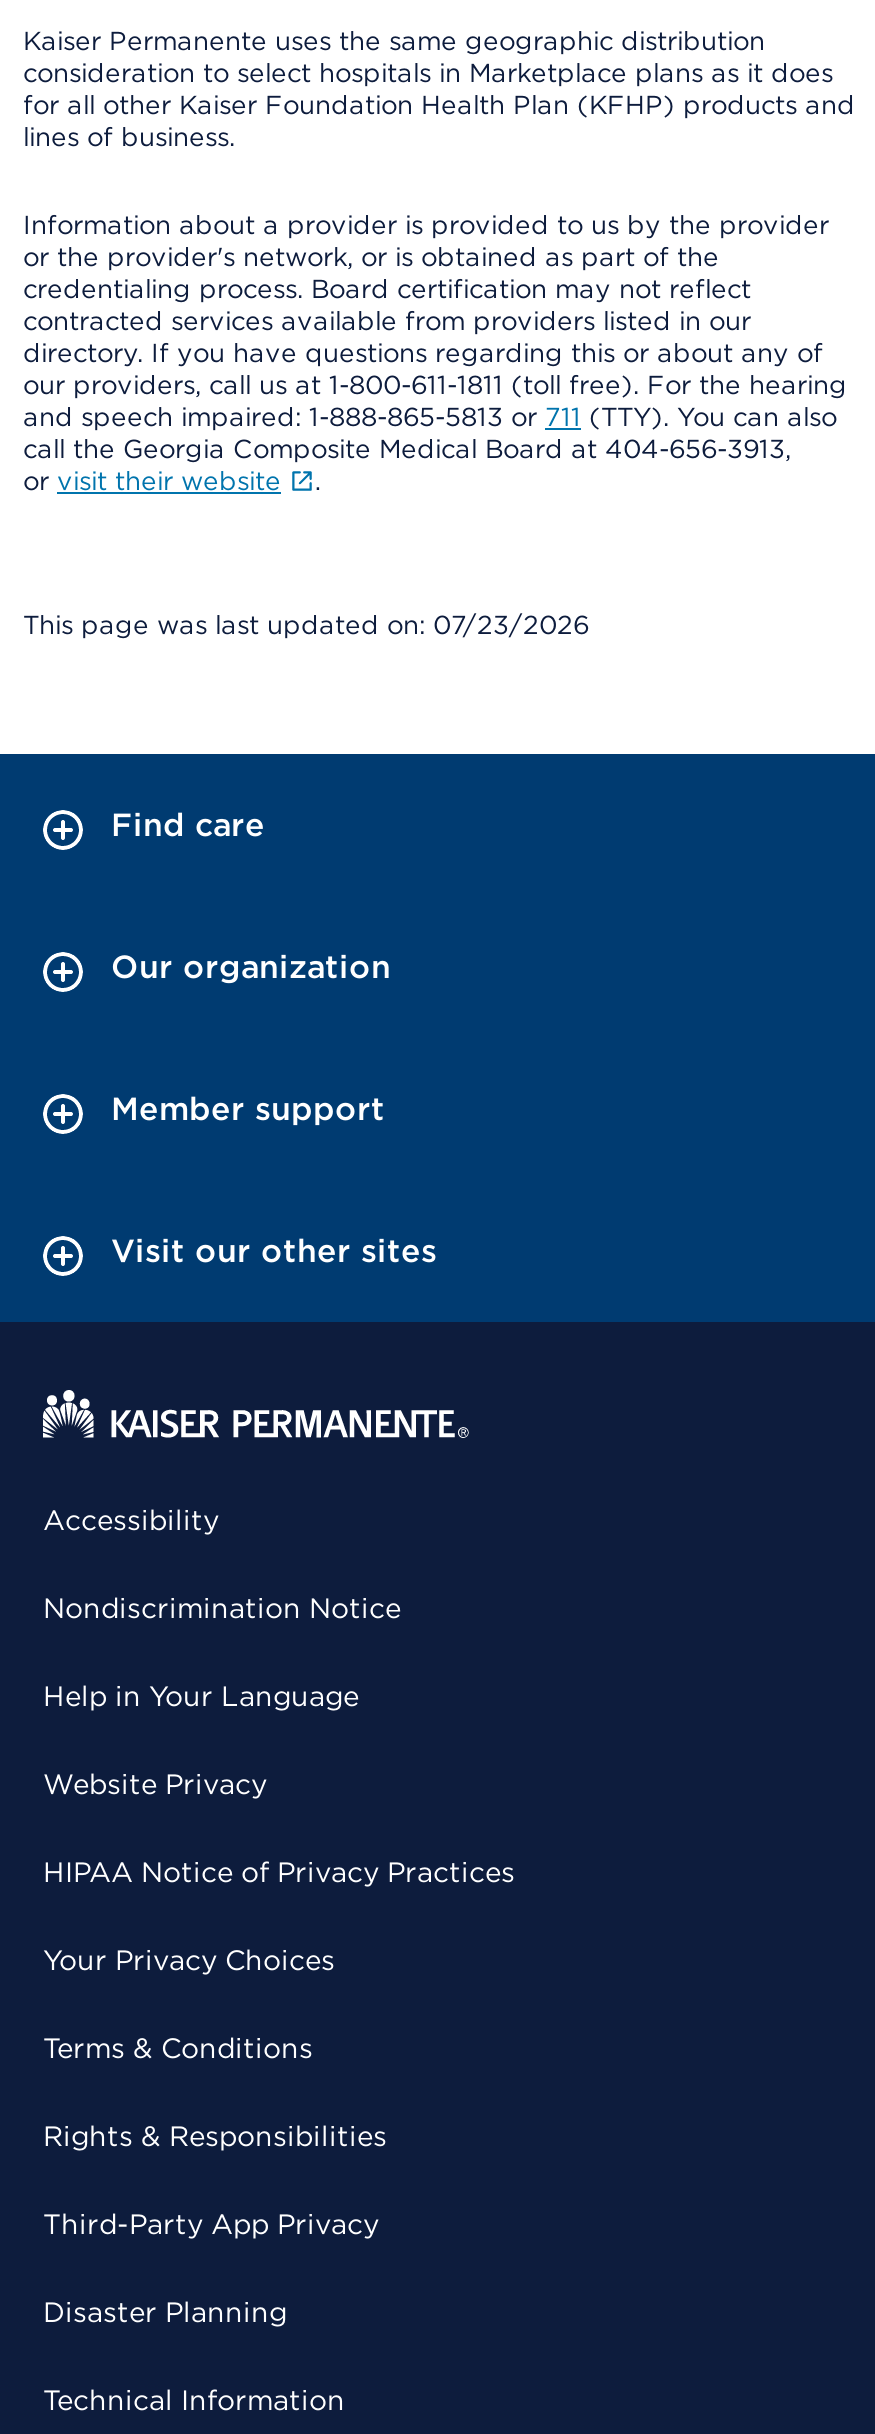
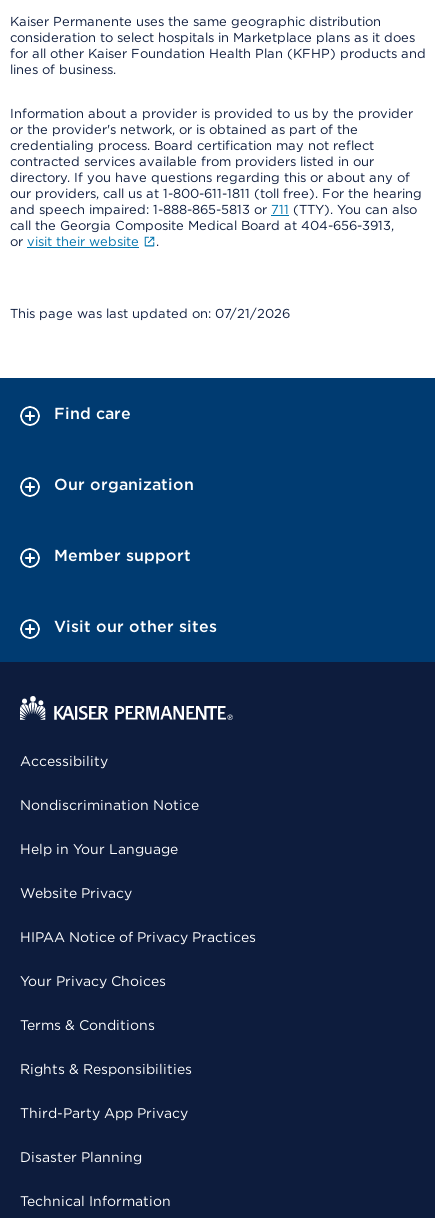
[23,610,589,640] This page was last updated on: 07/23/2026 -> [10,306,290,321] This page was last updated on: 07/21/2026

